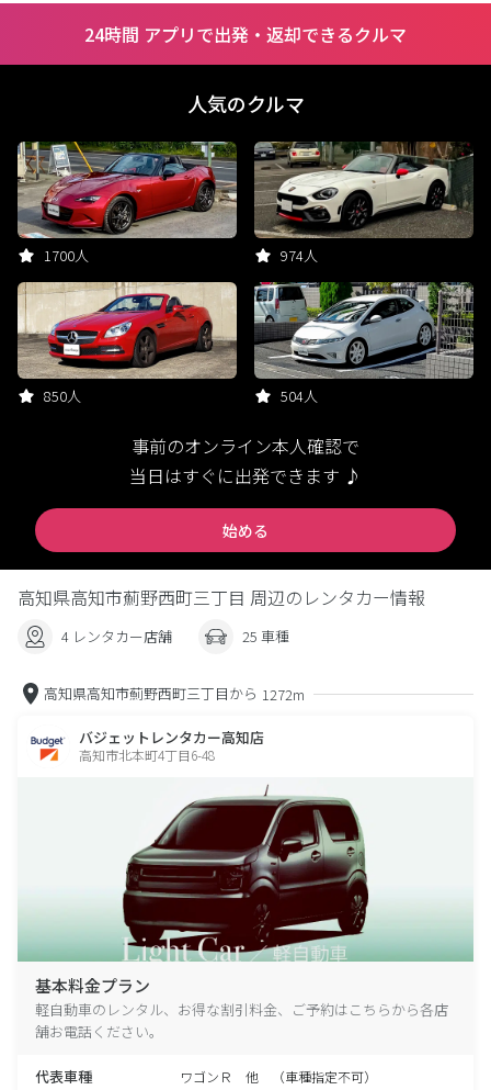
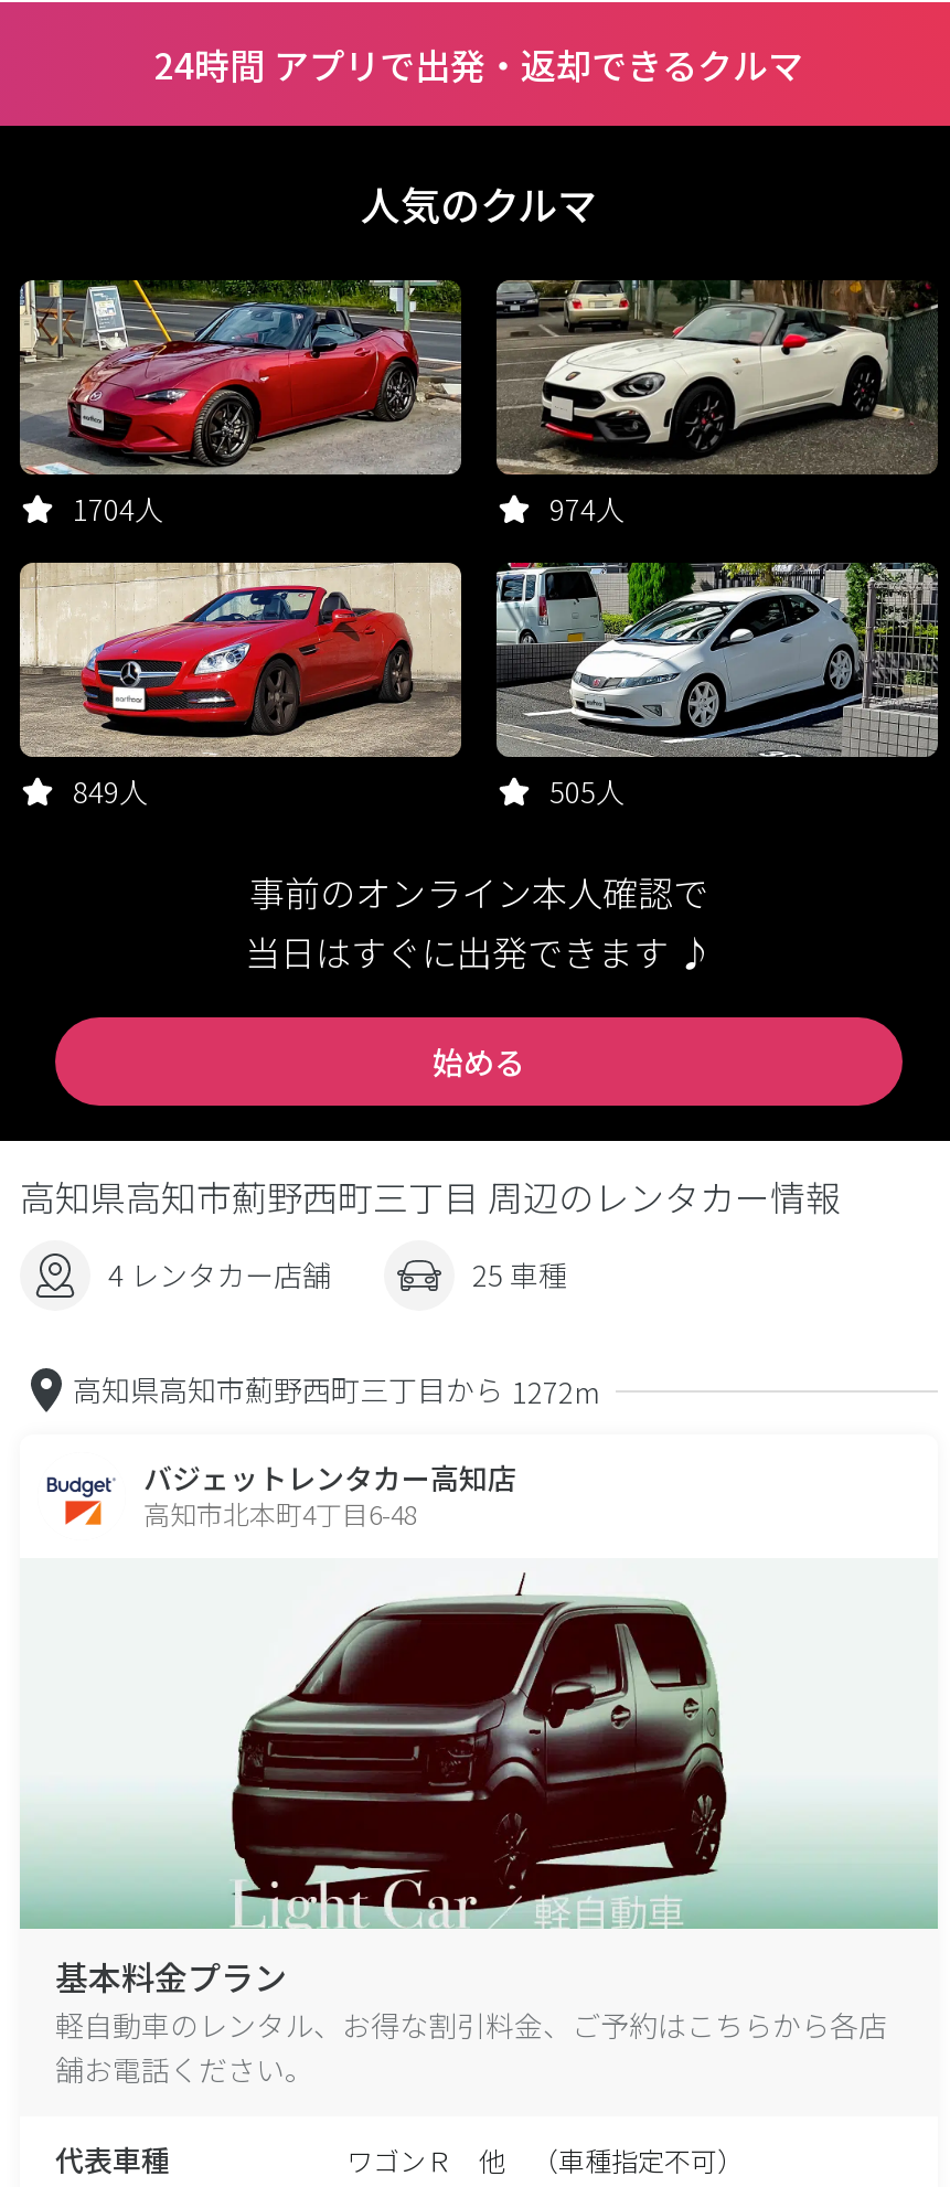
[44,245,89,266] 1700人 -> [73,488,163,530] 1704人
[44,385,81,406] 850人 -> [73,770,148,812] 849人
[281,385,318,406] 504人 -> [549,770,625,812] 505人

